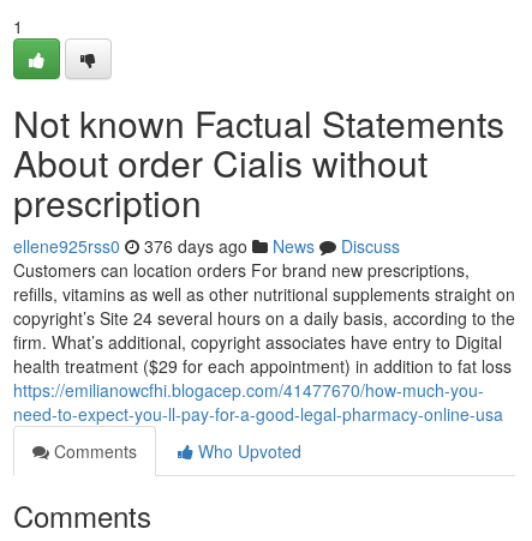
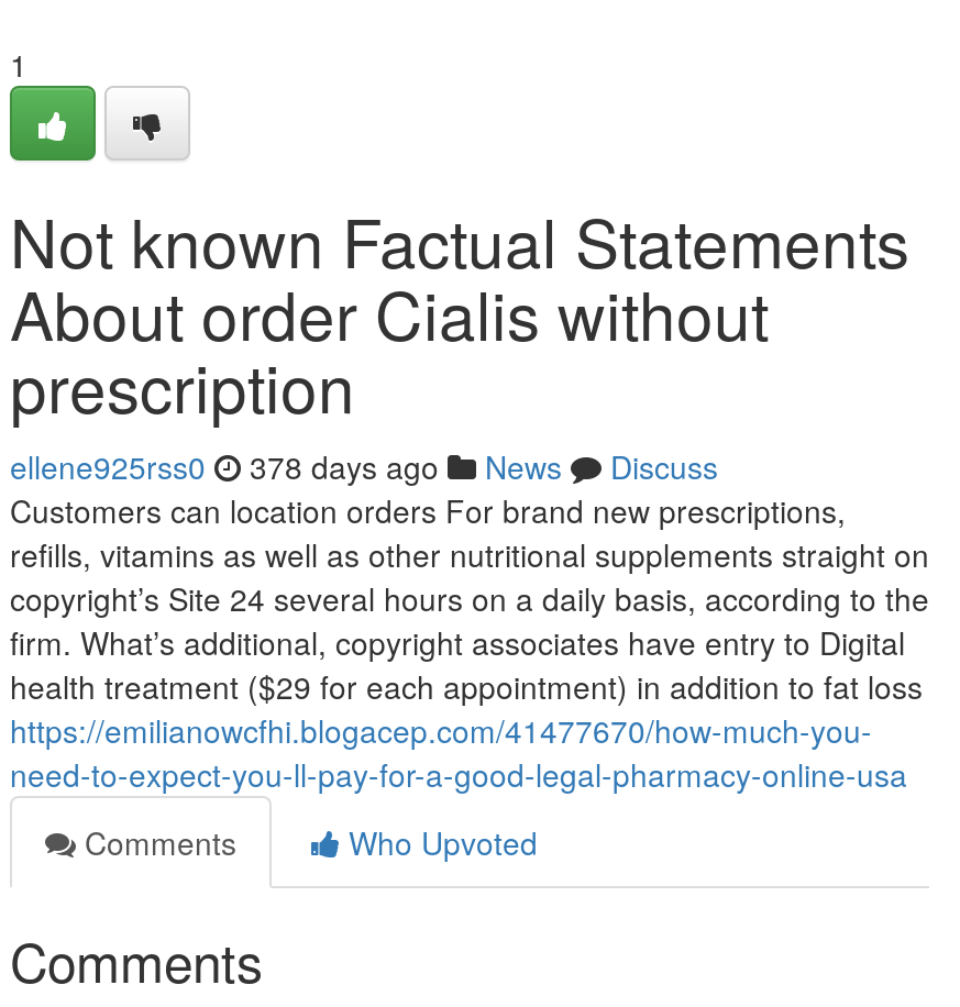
[13,234,400,258] ellene925rss0 376 days ago News Discuss -> [10,444,718,488] ellene925rss0 378 days ago News Discuss

